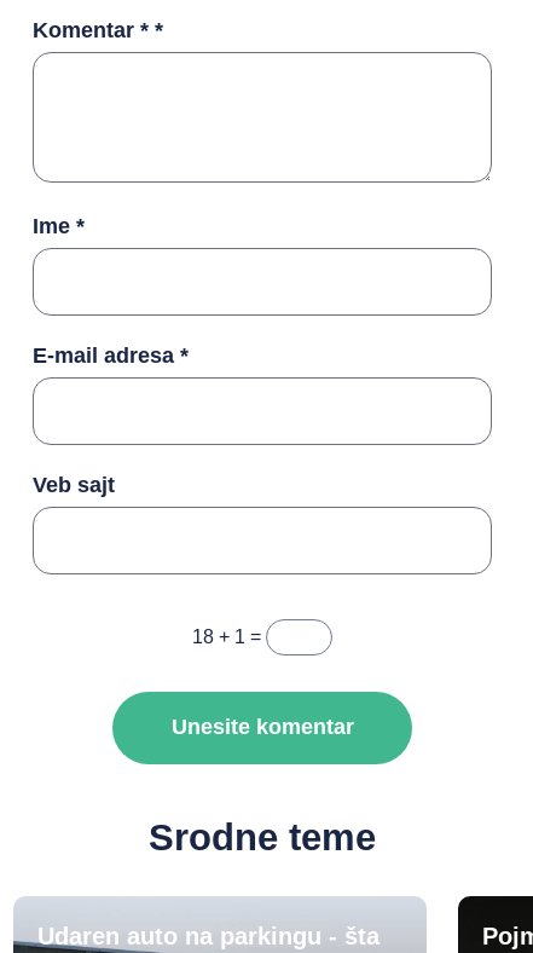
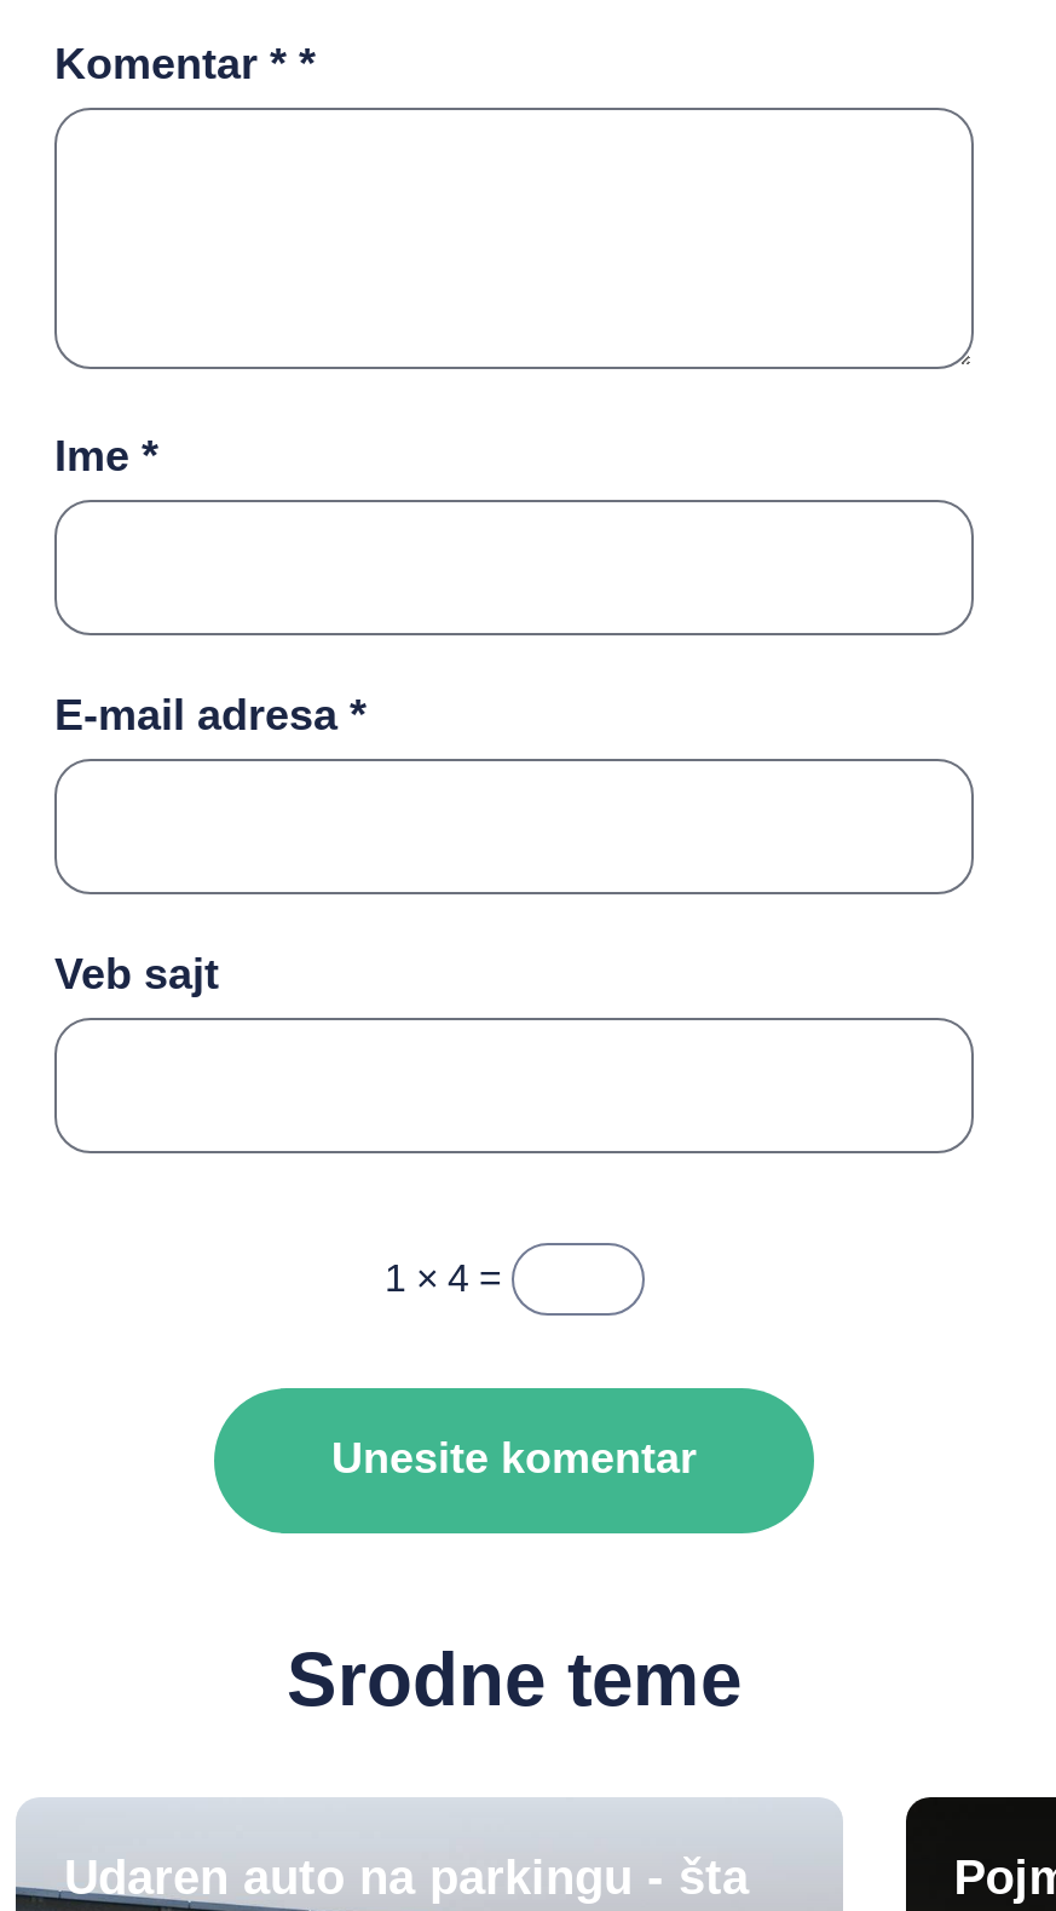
[192,626,266,646] 18 + 1 = -> [385,1256,510,1297] 1 × 4 =

